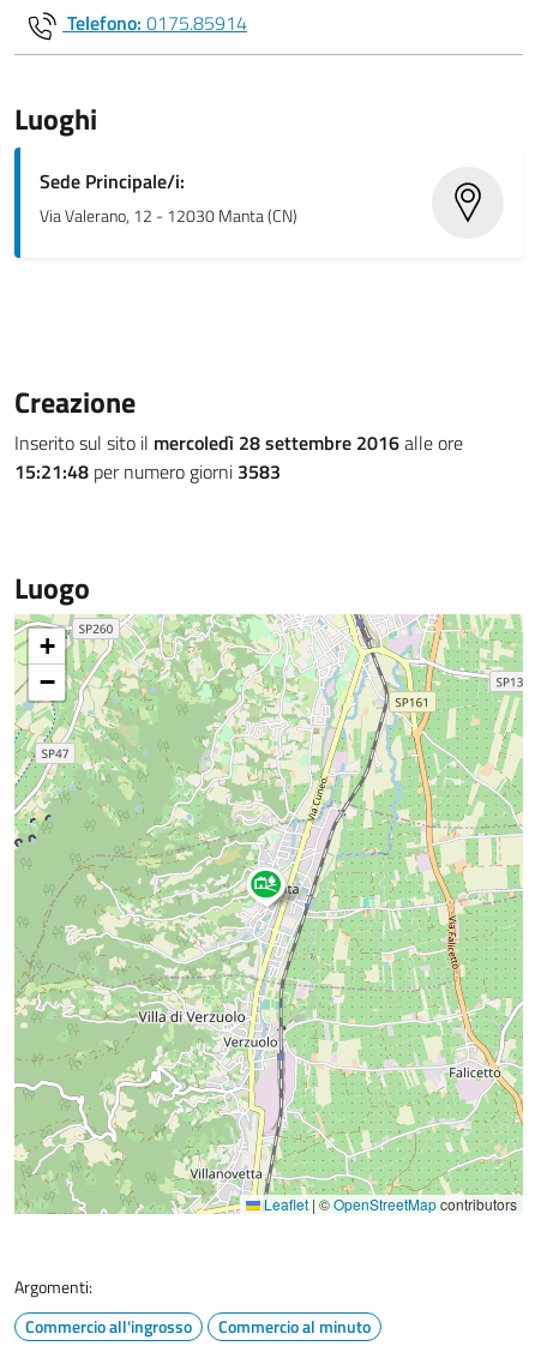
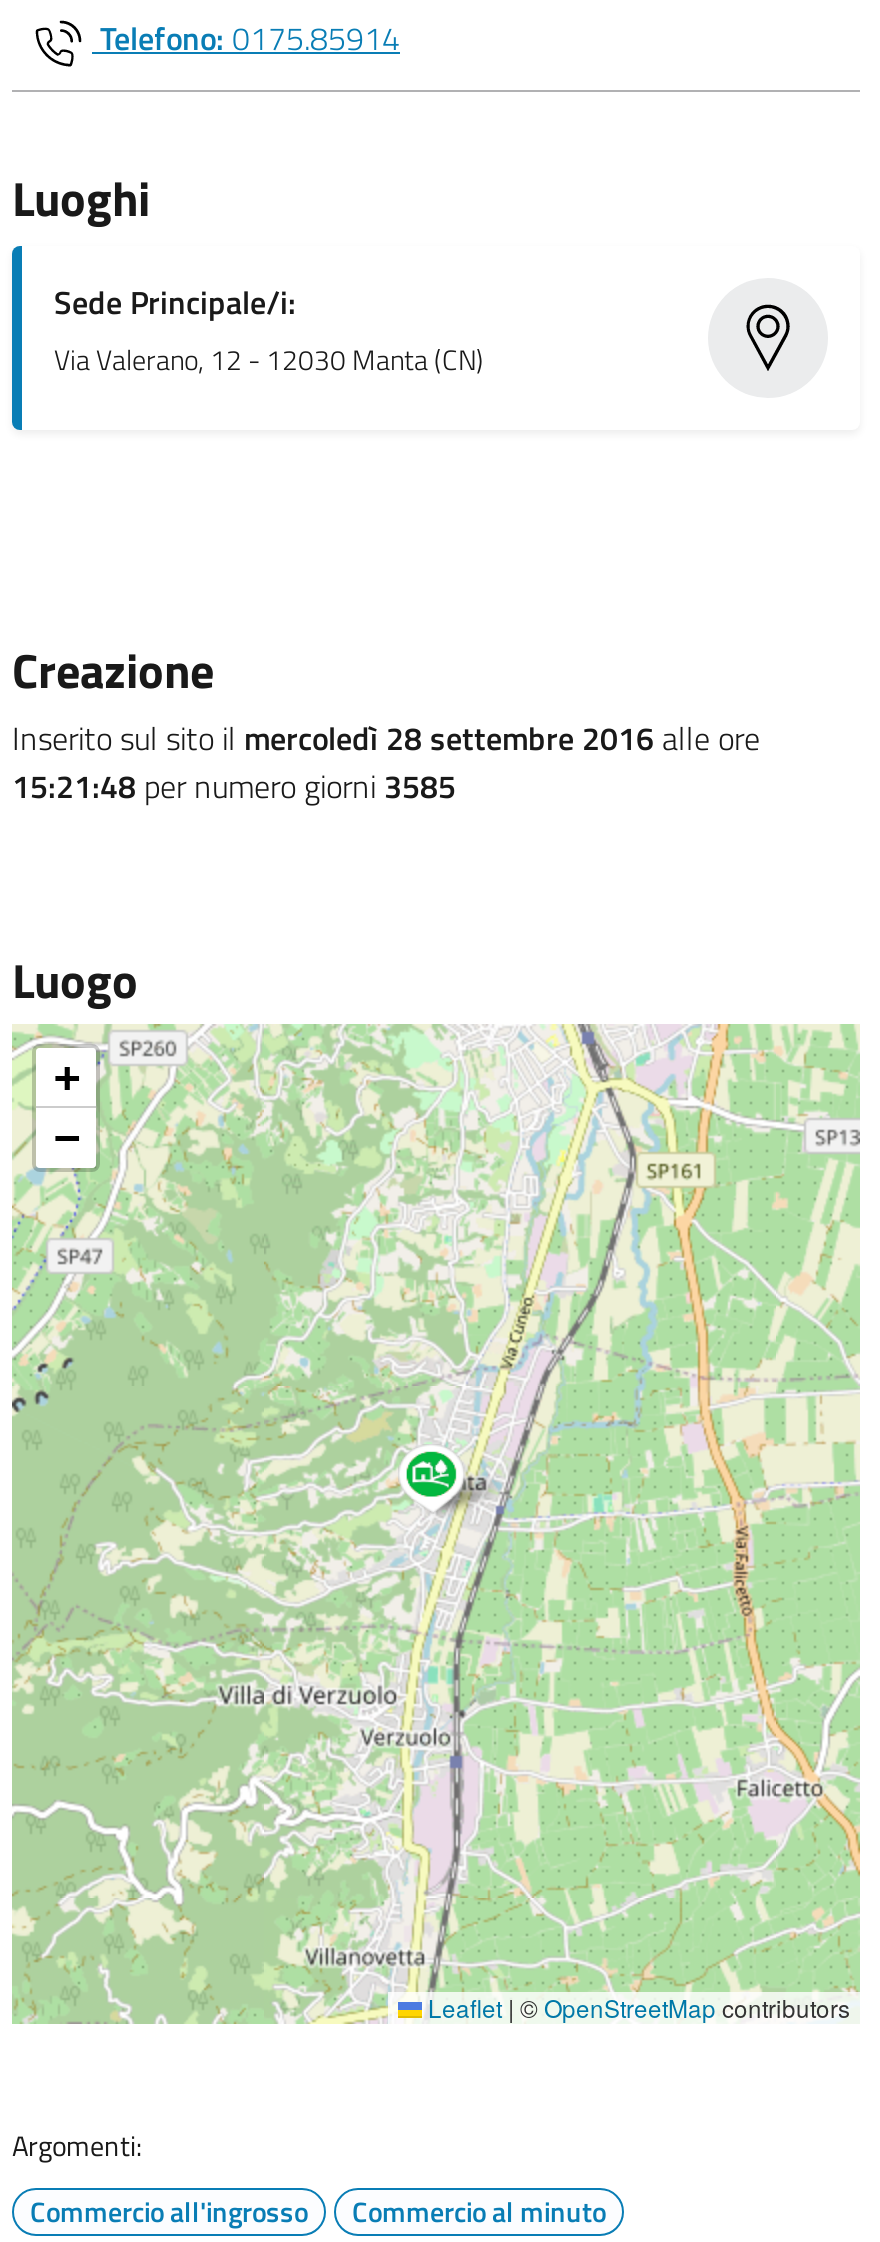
[14,458,281,486] 15:21:48 per numero giorni 3583 -> [12,763,456,811] 15:21:48 per numero giorni 3585

